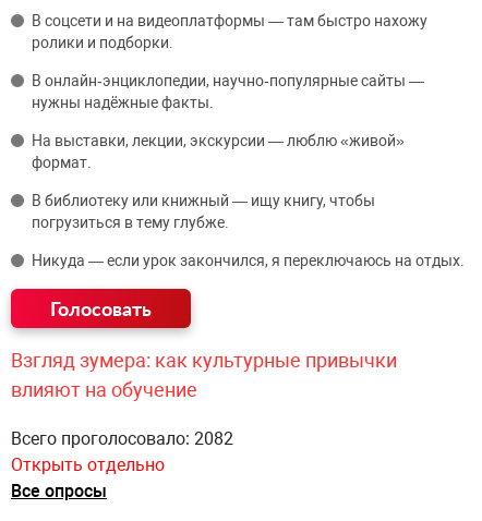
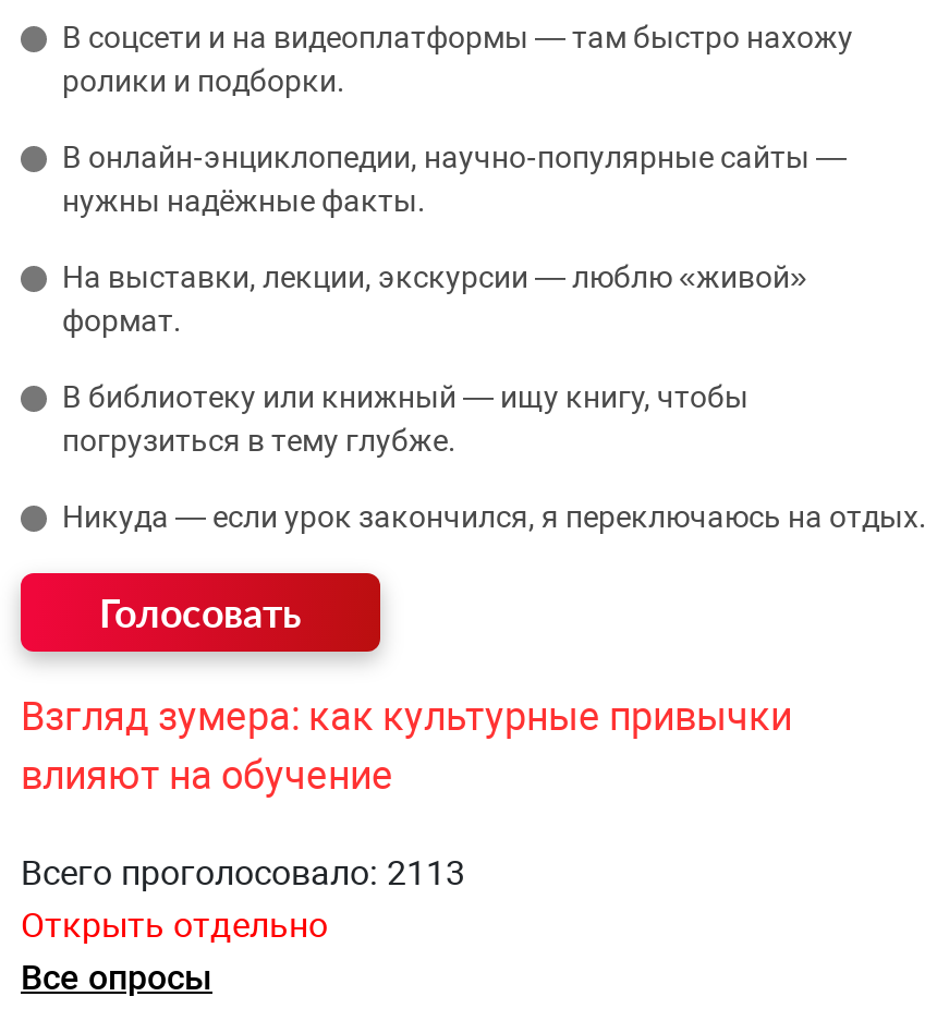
[11,428,233,449] Всего проголосовало: 2082 -> [21,852,465,894] Всего проголосовало: 2113

